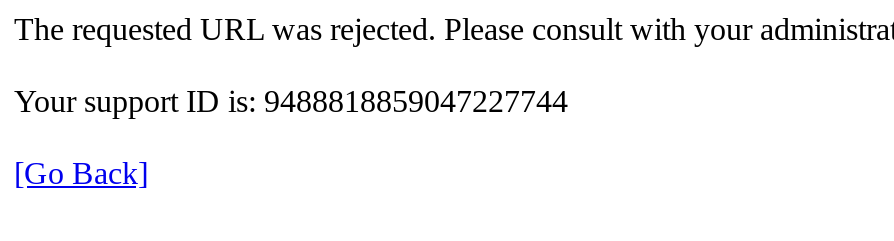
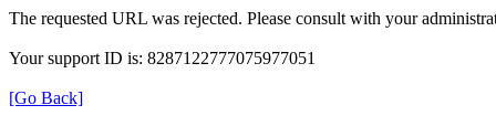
[14,84,568,118] Your support ID is: 9488818859047227744 -> [9,49,316,67] Your support ID is: 8287122777075977051

